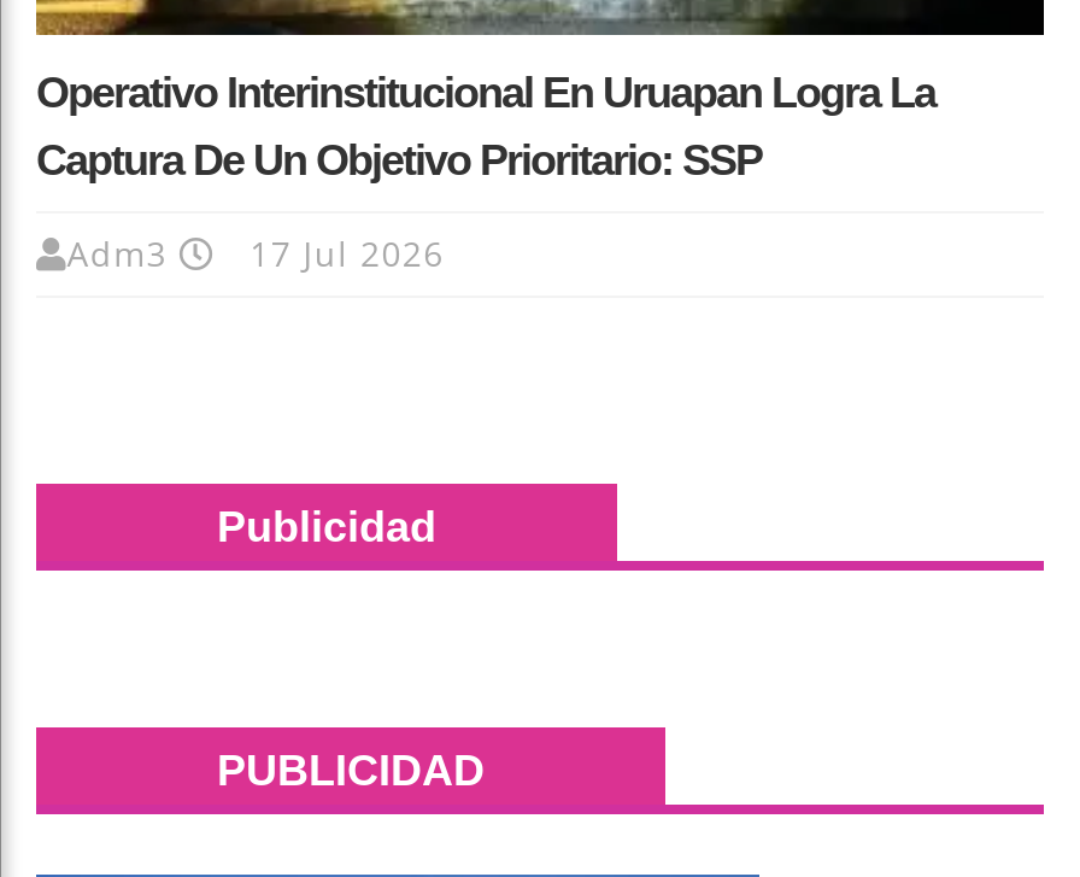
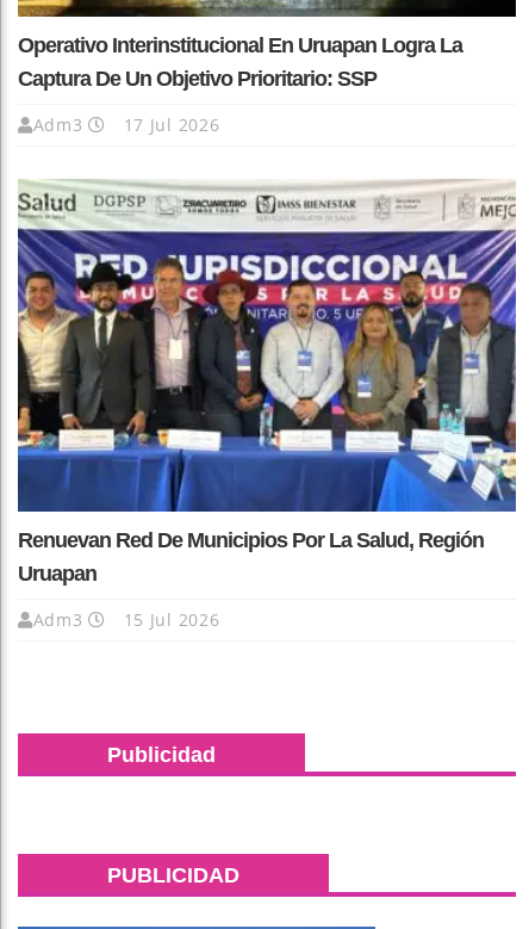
none -> [17,179,517,631] [image] | Renuevan Red De Municipios Por La Salud, Región | Uruapan | Adm3 | 15 Jul 2026

